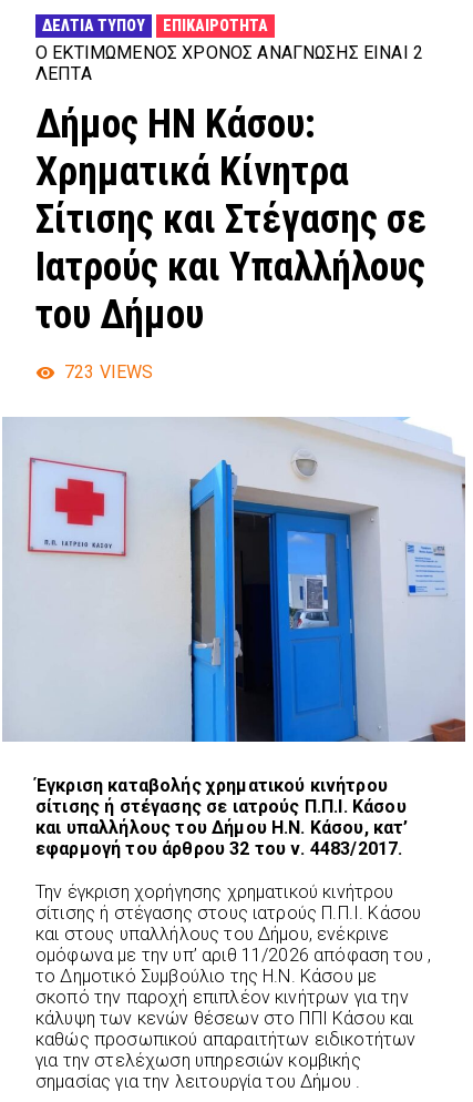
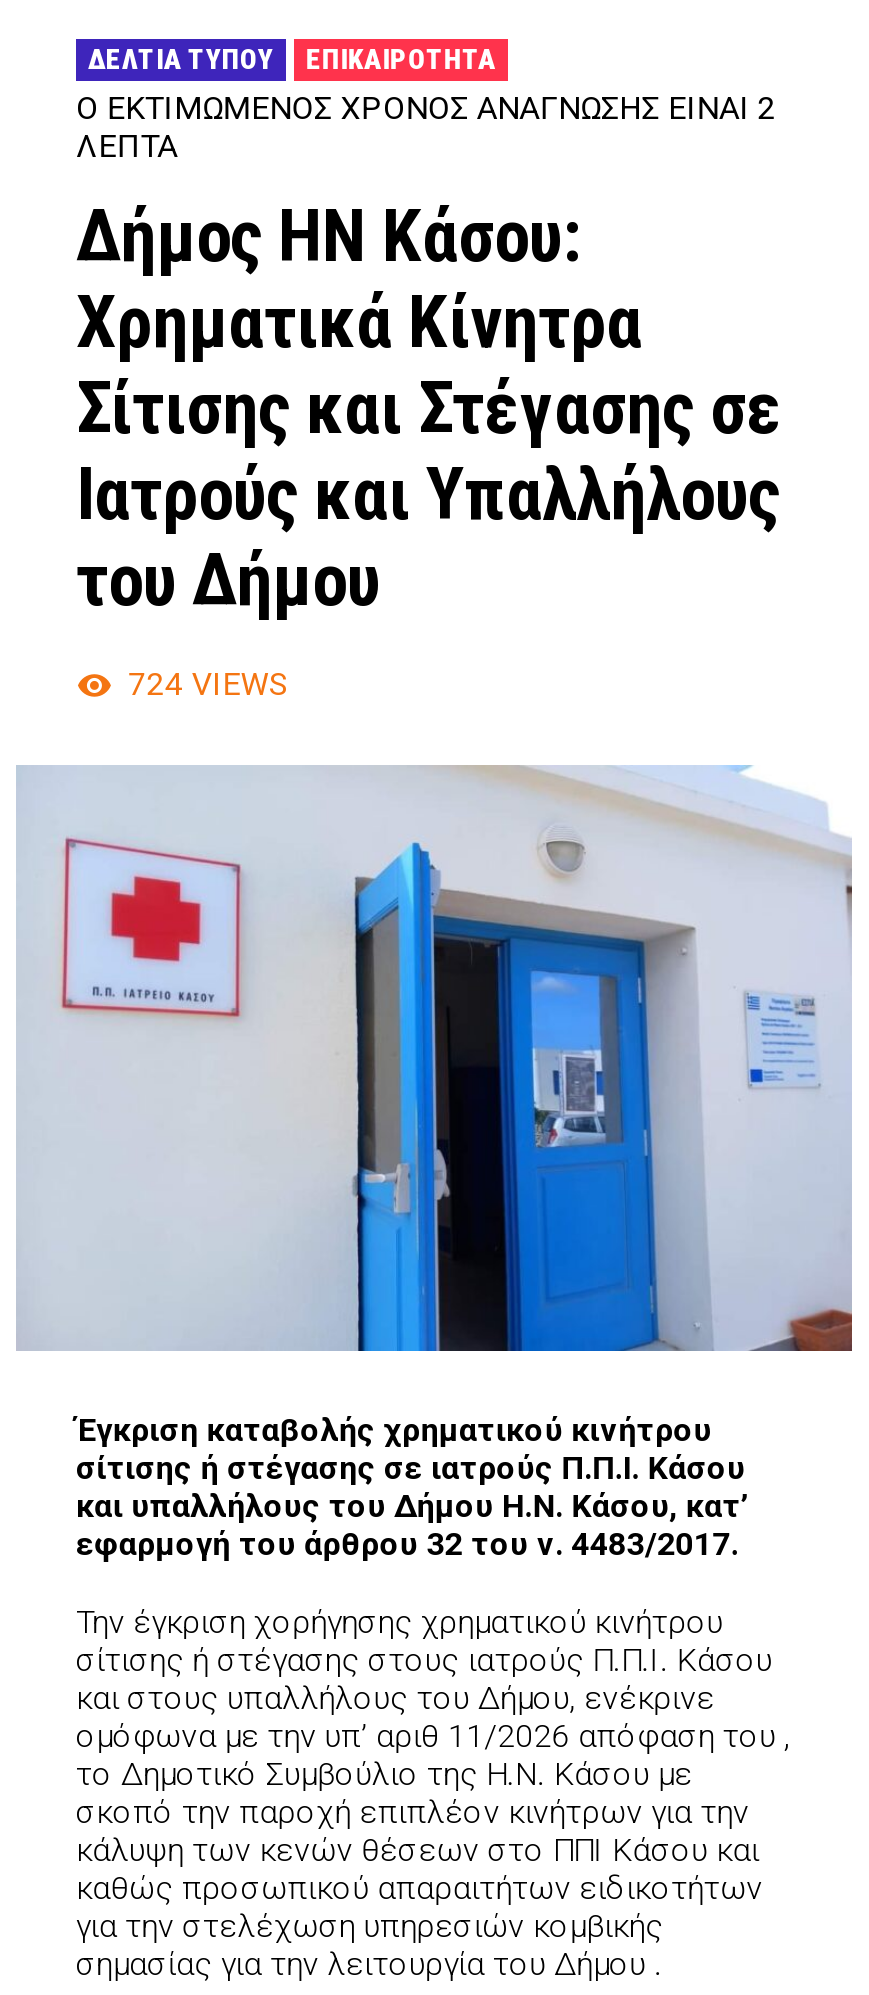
[64,361,154,382] 723 VIEWS -> [128,664,289,702] 724 VIEWS

